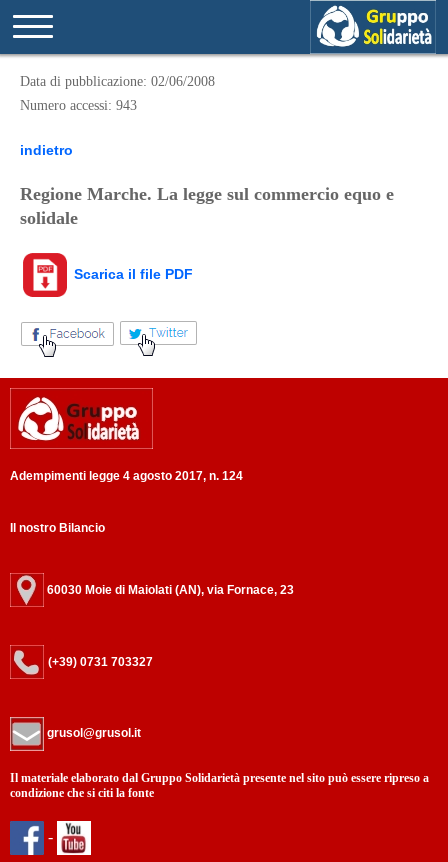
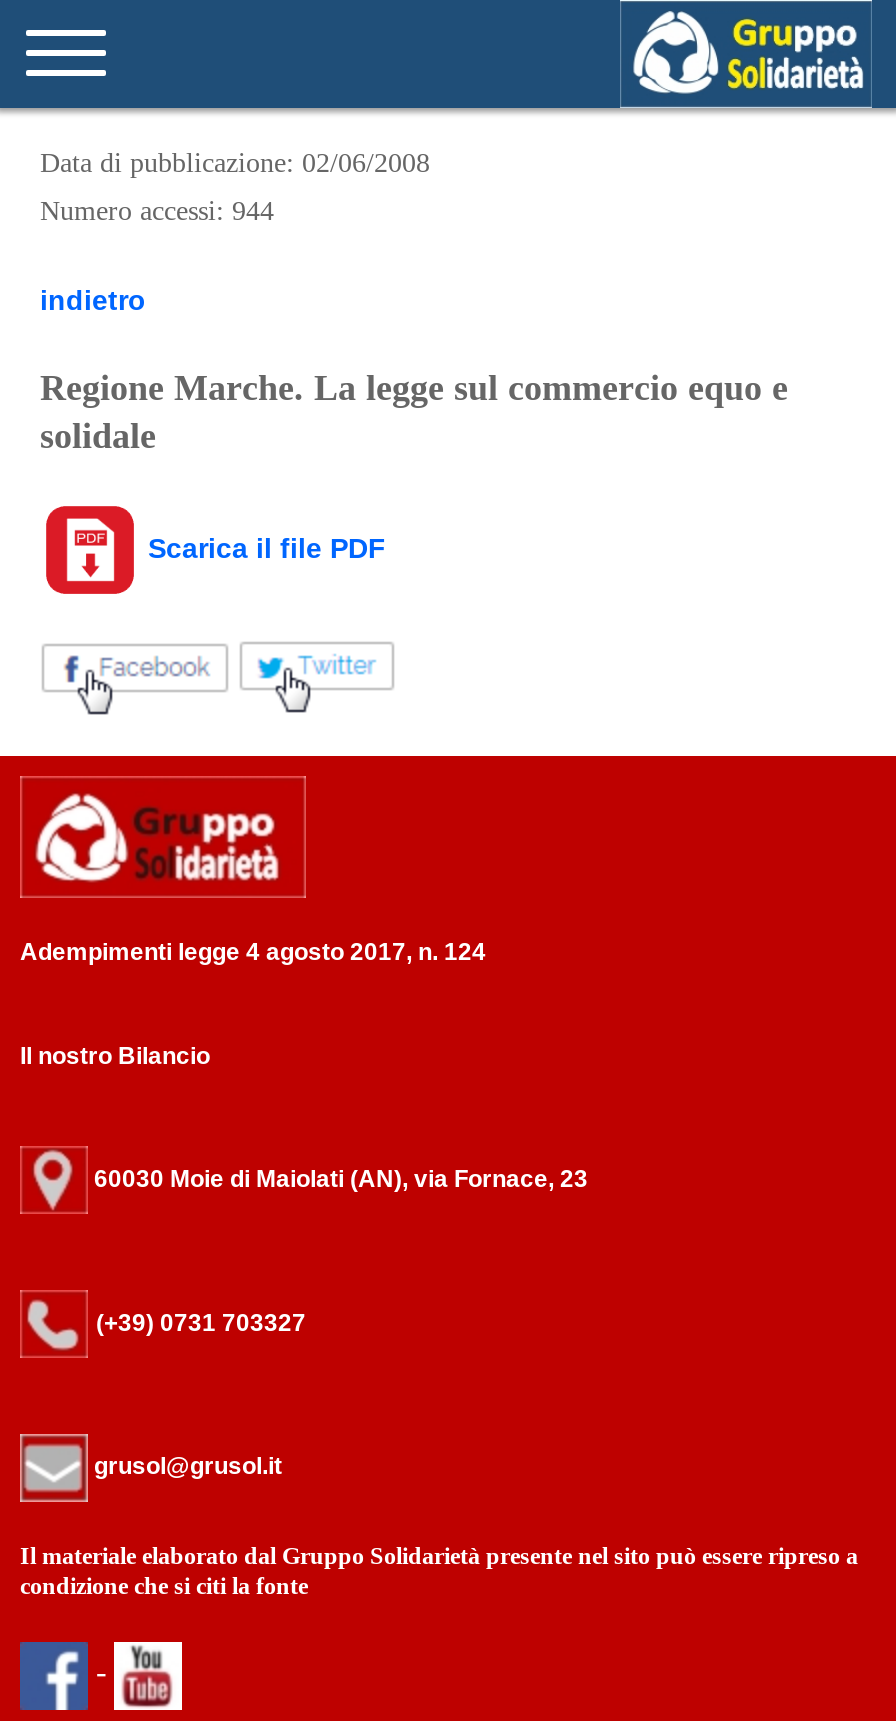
[20,98,137,113] Numero accessi: 943 -> [40,196,274,226] Numero accessi: 944

